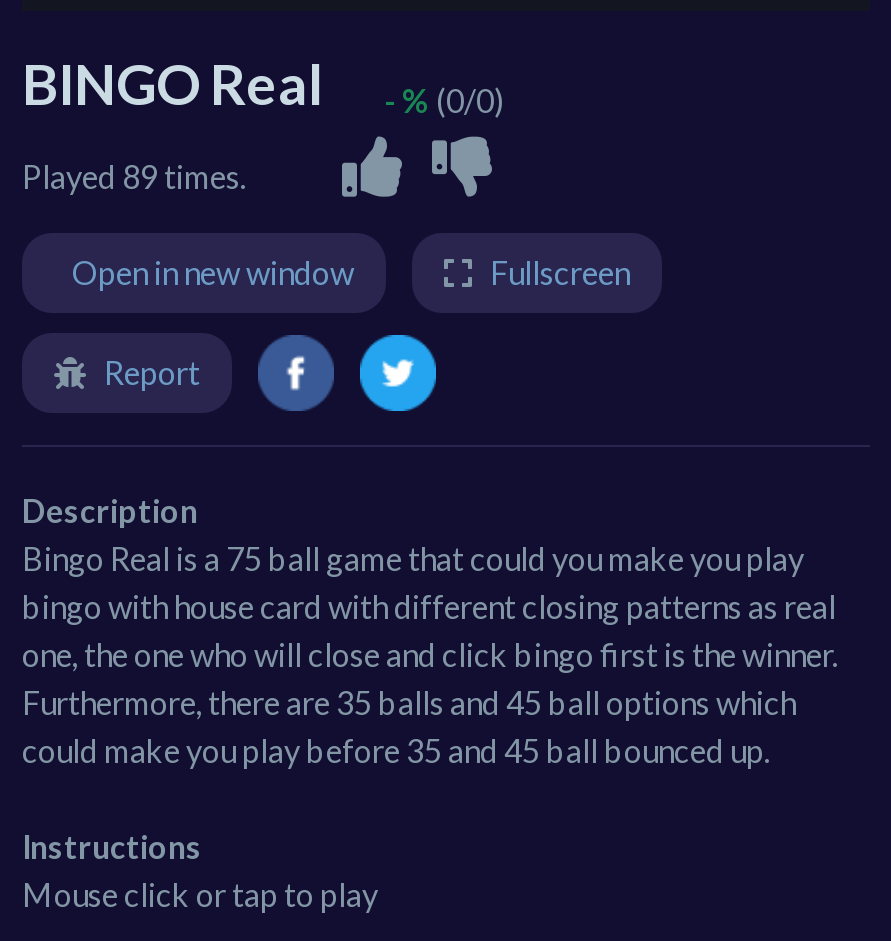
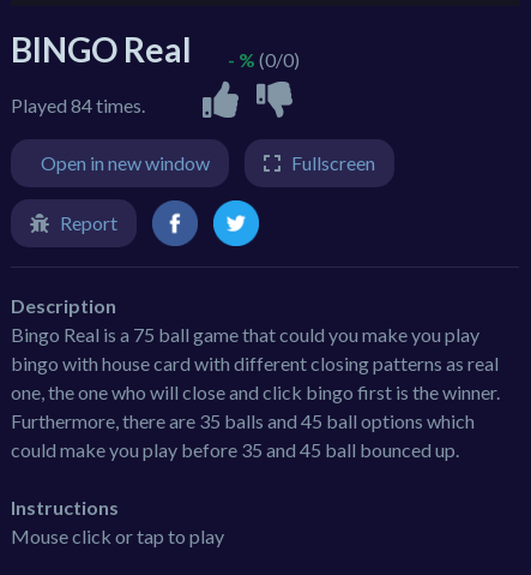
[22,157,246,195] Played 89 times. -> [11,94,145,116] Played 84 times.

